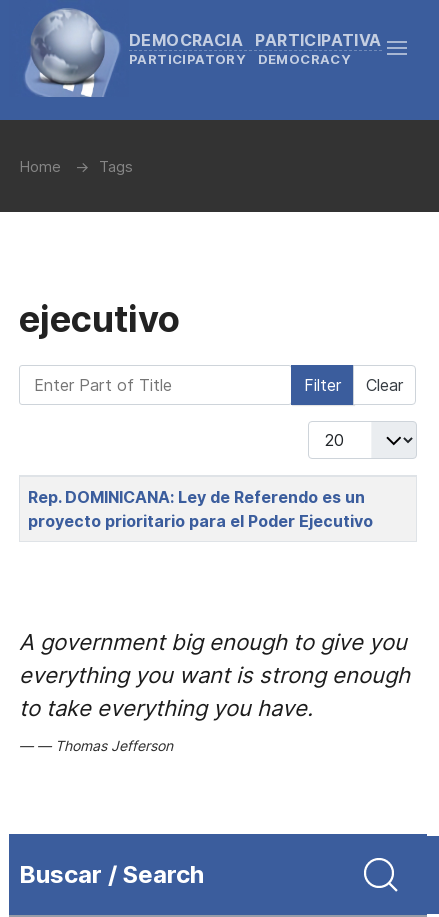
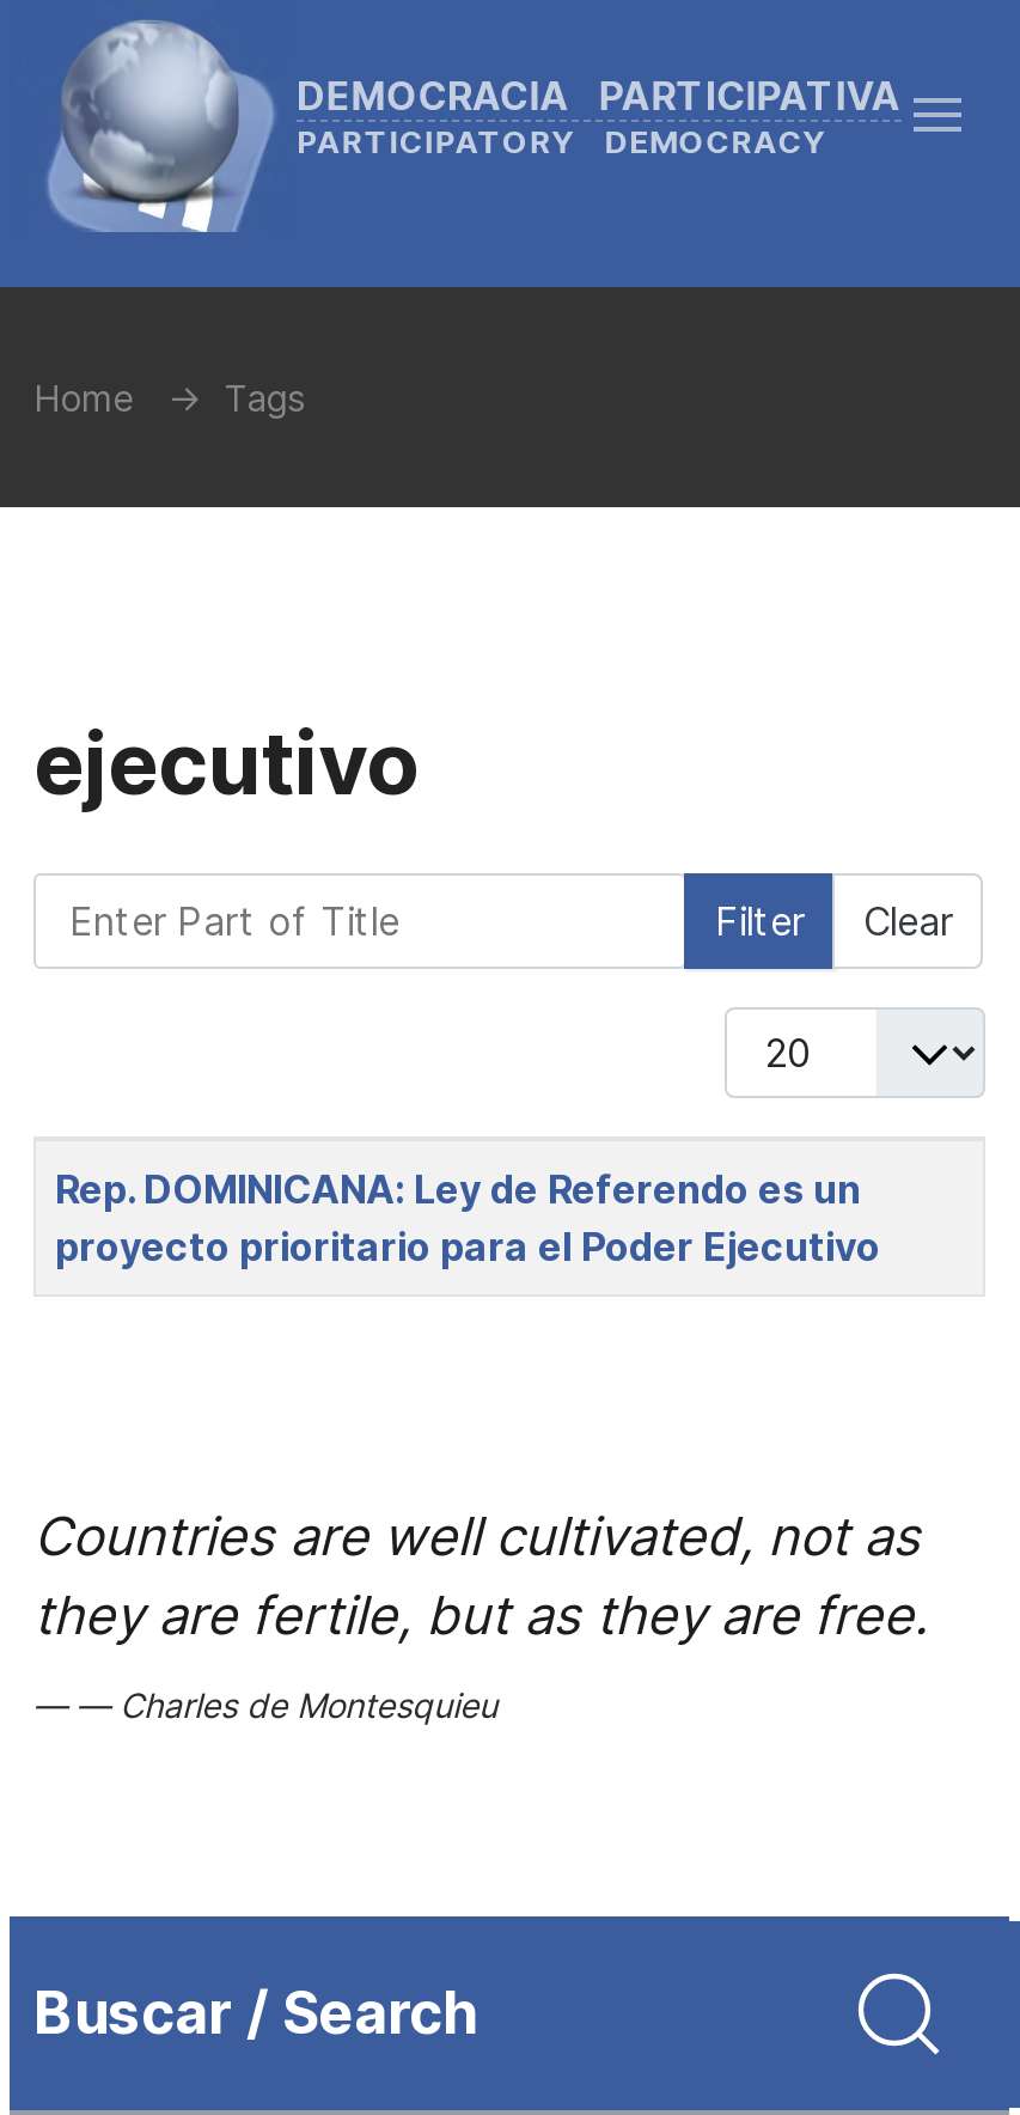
[19,629,410,721] A government big enough to give you | everything you want is strong enough | to take everything you have. -> [33,1505,928,1646] Countries are well cultivated, not as | they are fertile, but as they are free.
[55,737,173,754] Thomas Jefferson -> [120,1684,497,1725] Charles de Montesquieu

